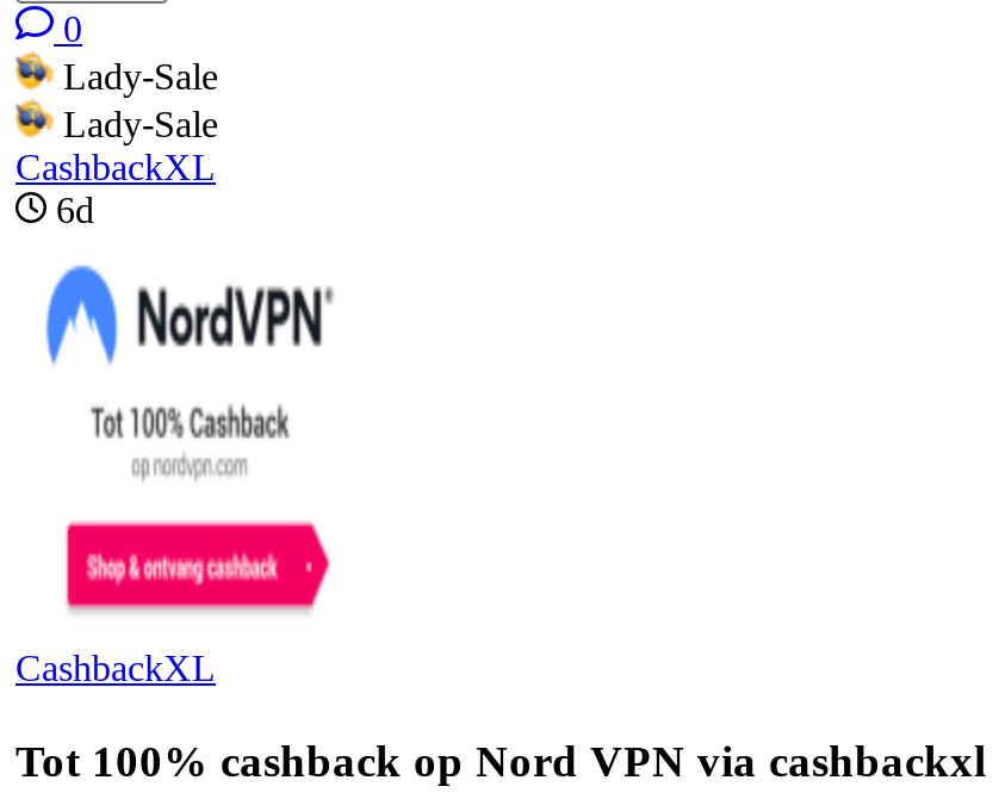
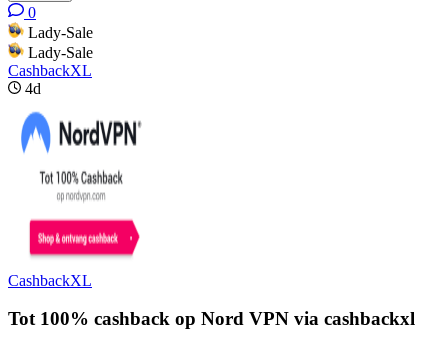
[56,190,94,231] 6d -> [25,80,41,97] 4d

